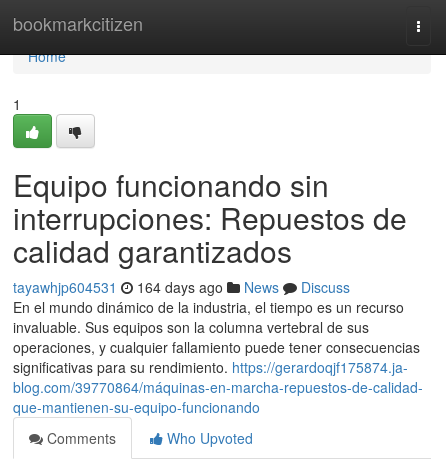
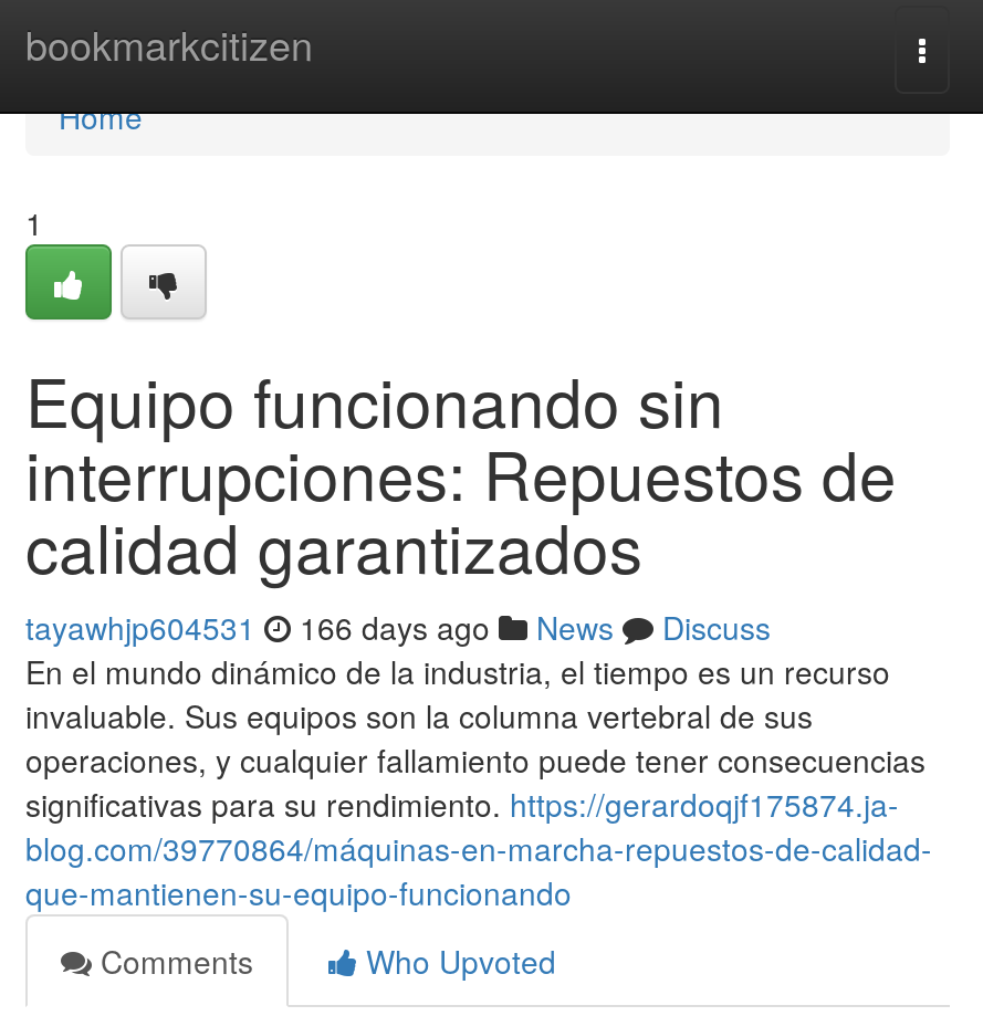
[13,277,350,297] tayawhjp604531 164 days ago News Discuss -> [25,605,771,649] tayawhjp604531 166 days ago News Discuss

